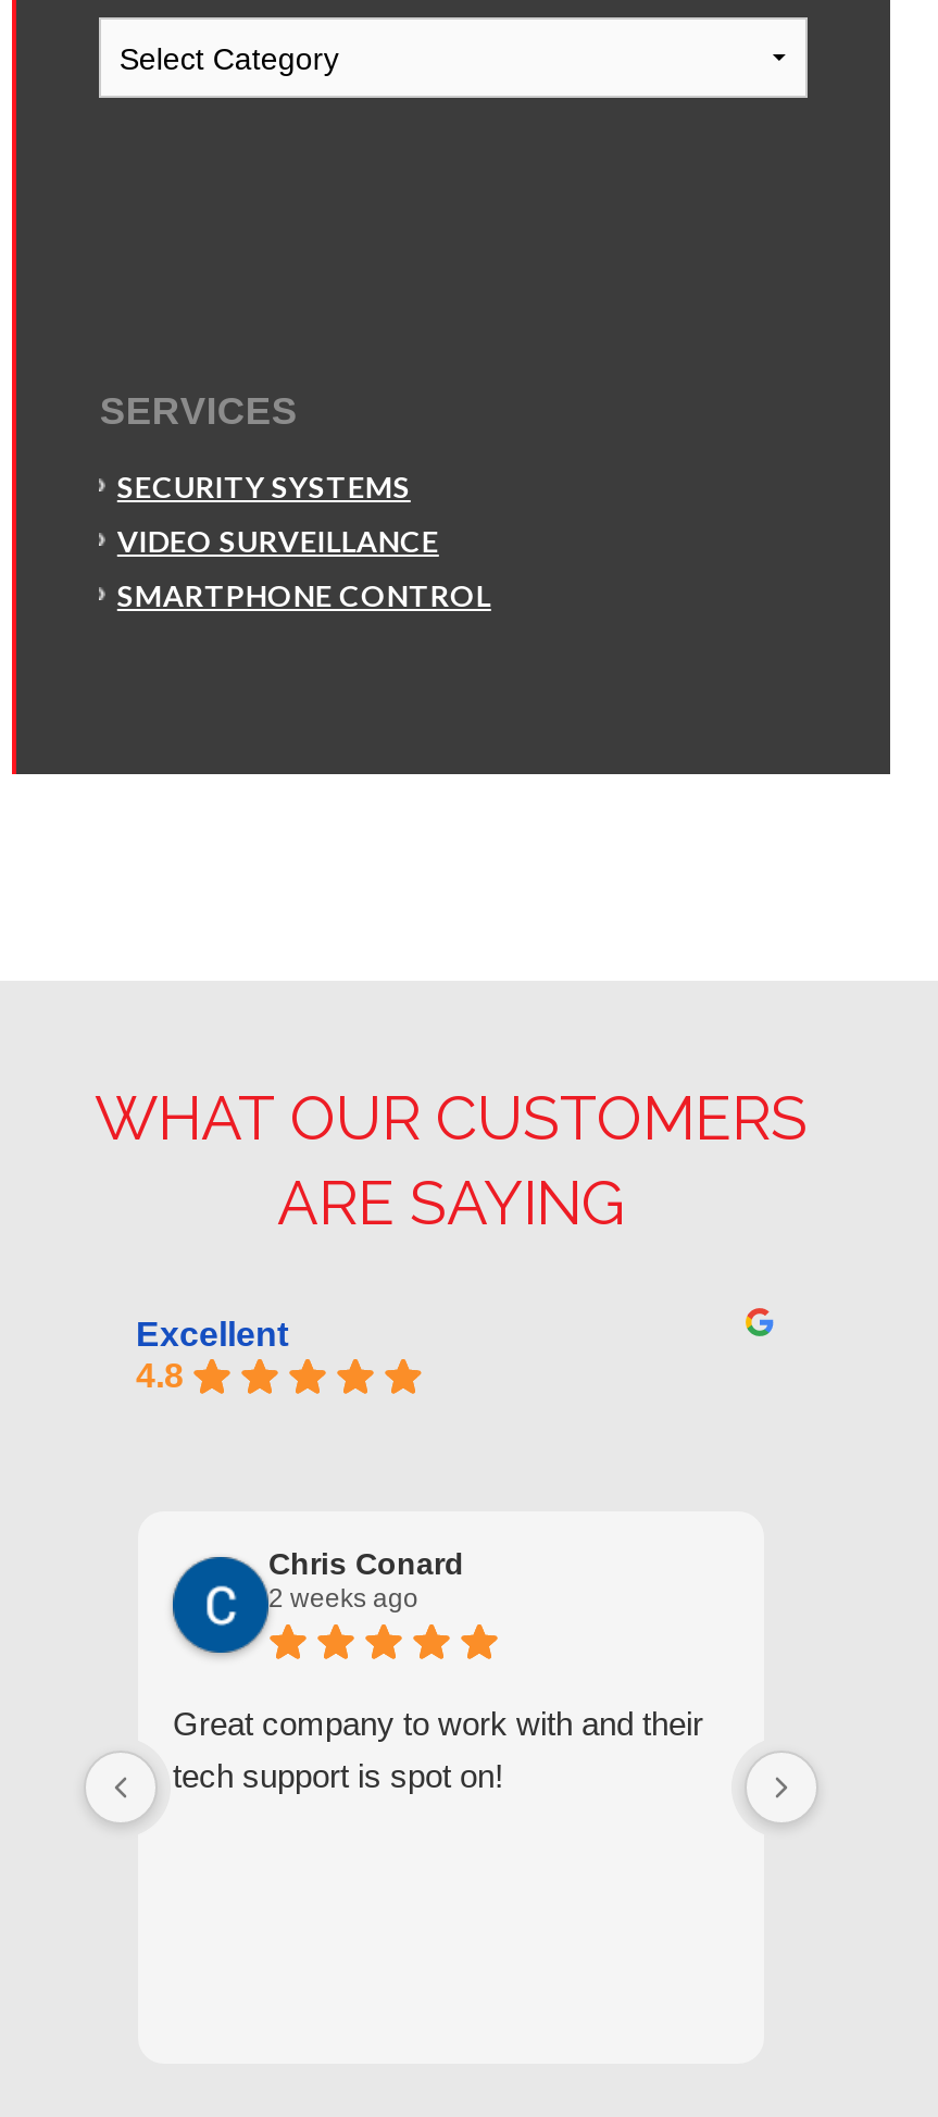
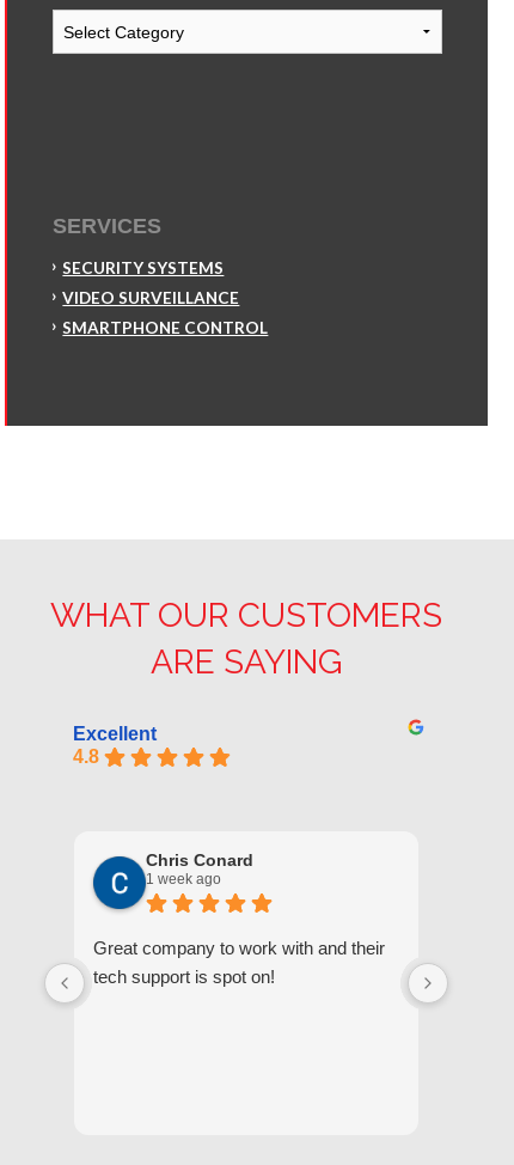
[268,1582,418,1612] 2 weeks ago -> [146,870,221,887] 1 week ago

